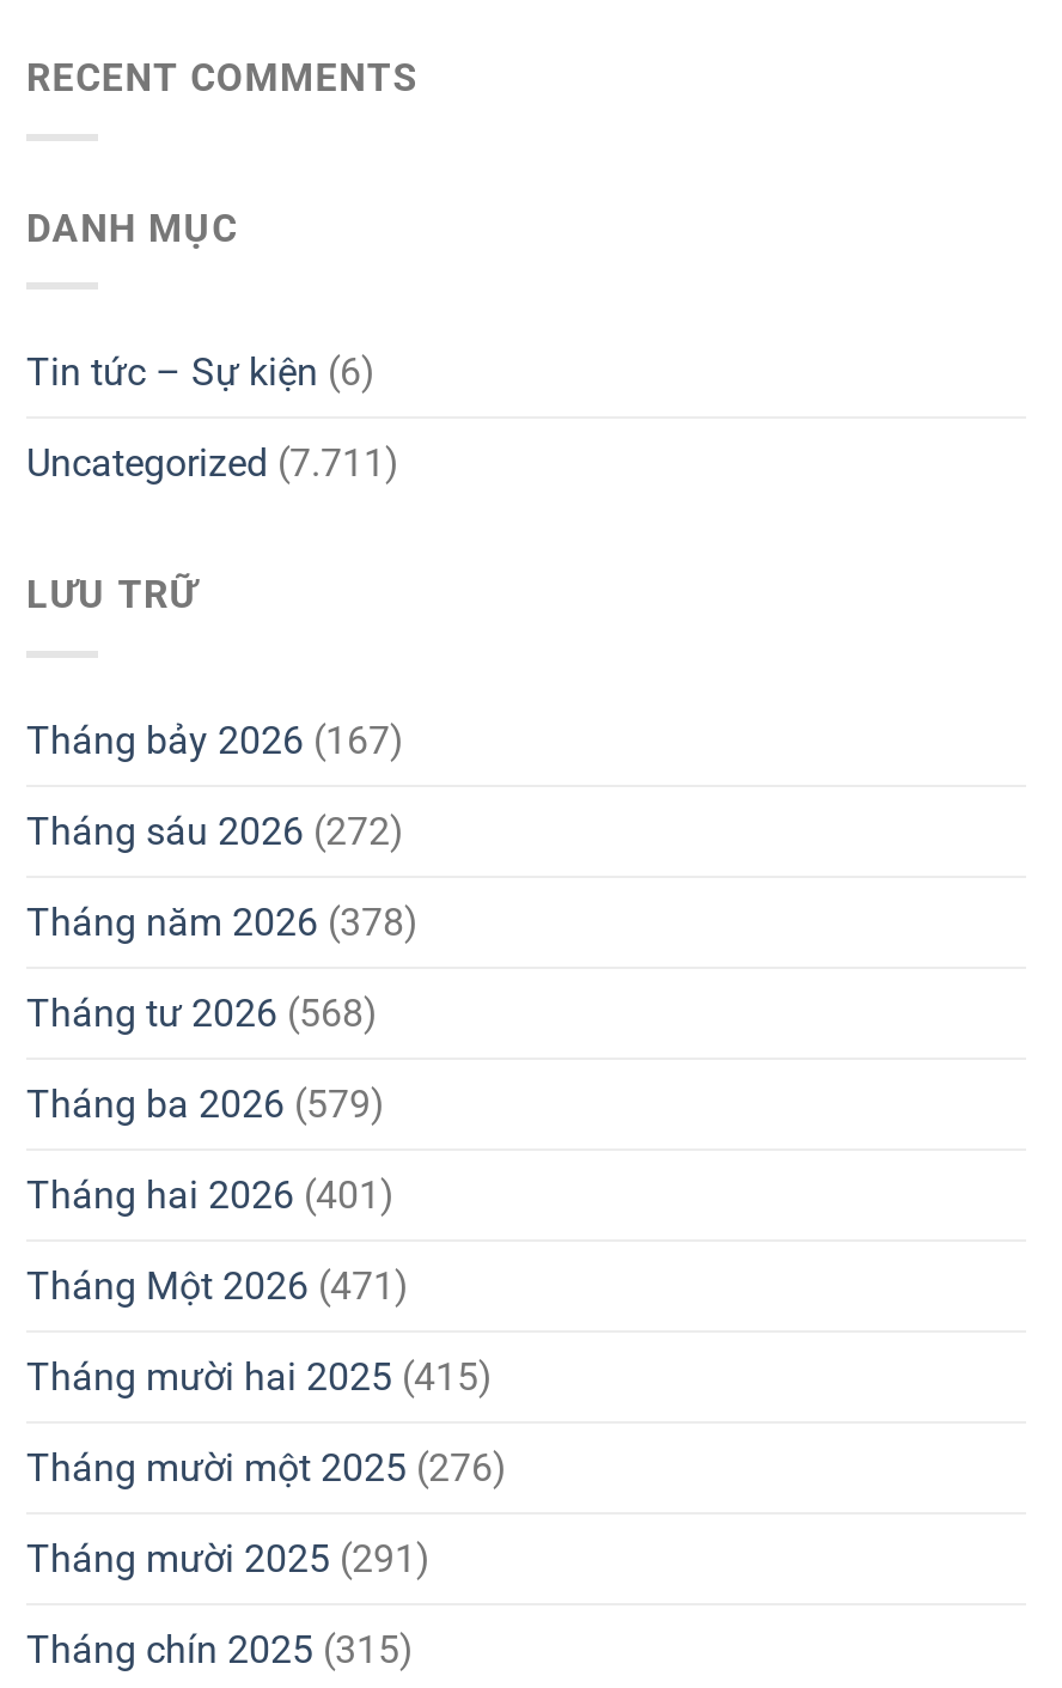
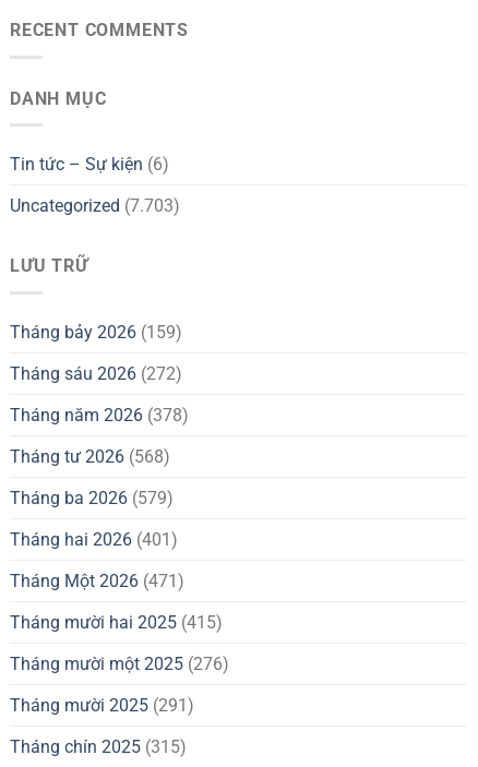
[26,441,399,486] Uncategorized (7.711) -> [10,196,180,216] Uncategorized (7.703)
[26,717,404,763] Tháng bảy 2026 (167) -> [10,322,182,342] Tháng bảy 2026 (159)

